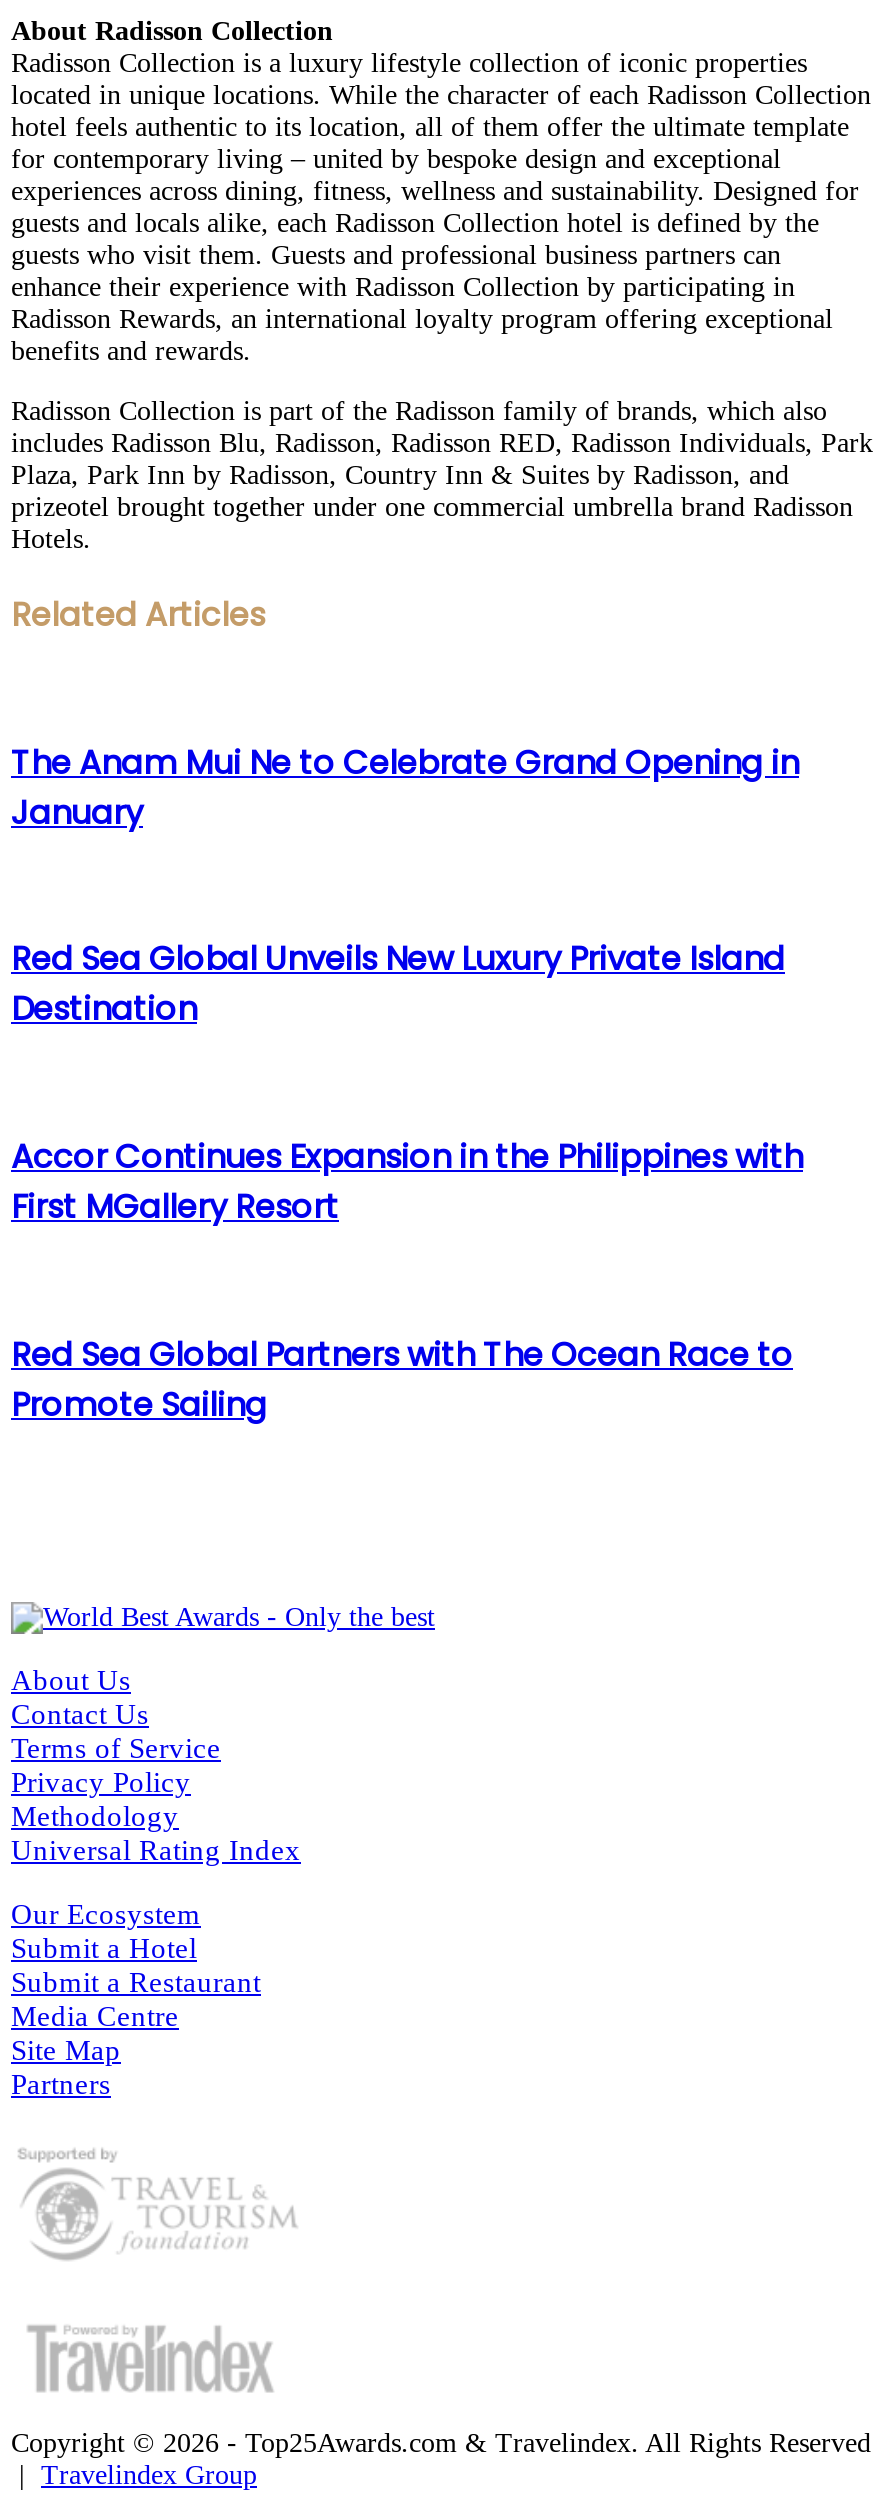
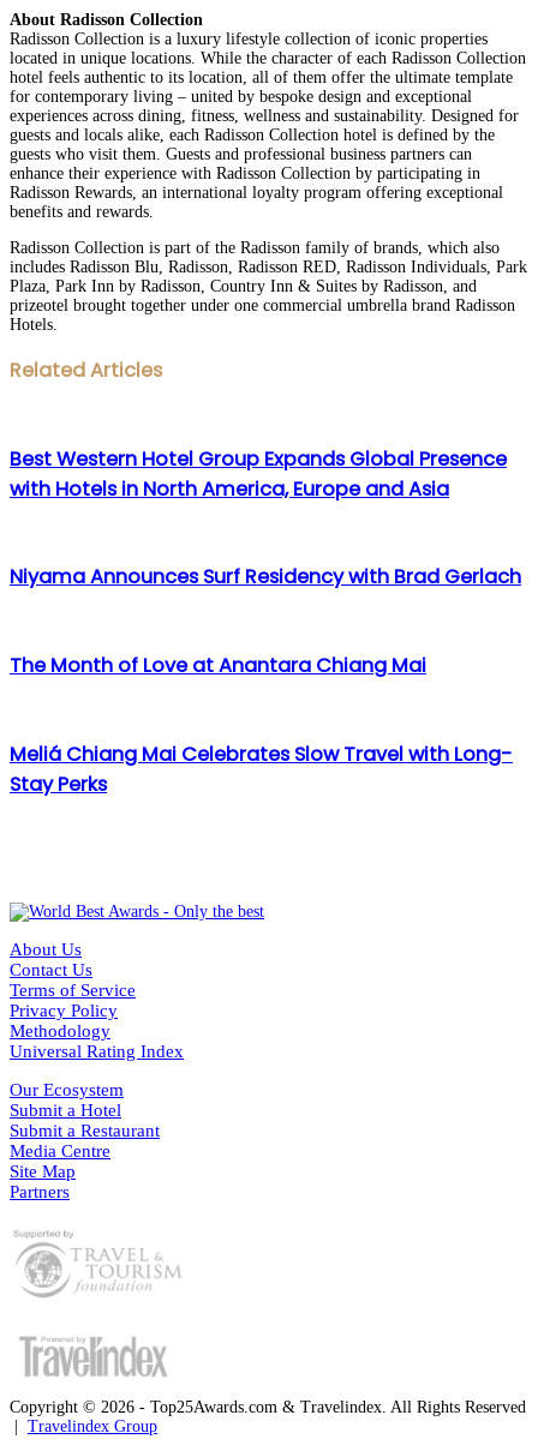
[11,739,799,835] The Anam Mui Ne to Celebrate Grand Opening in | January -> [10,445,507,502] Best Western Hotel Group Expands Global Presence | with Hotels in North America, Europe and Asia
[11,937,785,1033] Red Sea Global Unveils New Luxury Private Island | Destination -> [10,563,521,591] Niyama Announces Surf Residency with Brad Gerlach
[11,1134,803,1230] Accor Continues Expansion in the Philippines with | First MGallery Resort -> [10,652,426,679] The Month of Love at Anantara Chiang Mai
[11,1332,793,1428] Red Sea Global Partners with The Ocean Race to | Promote Sailing -> [10,740,513,798] Meliá Chiang Mai Celebrates Slow Travel with Long- | Stay Perks

